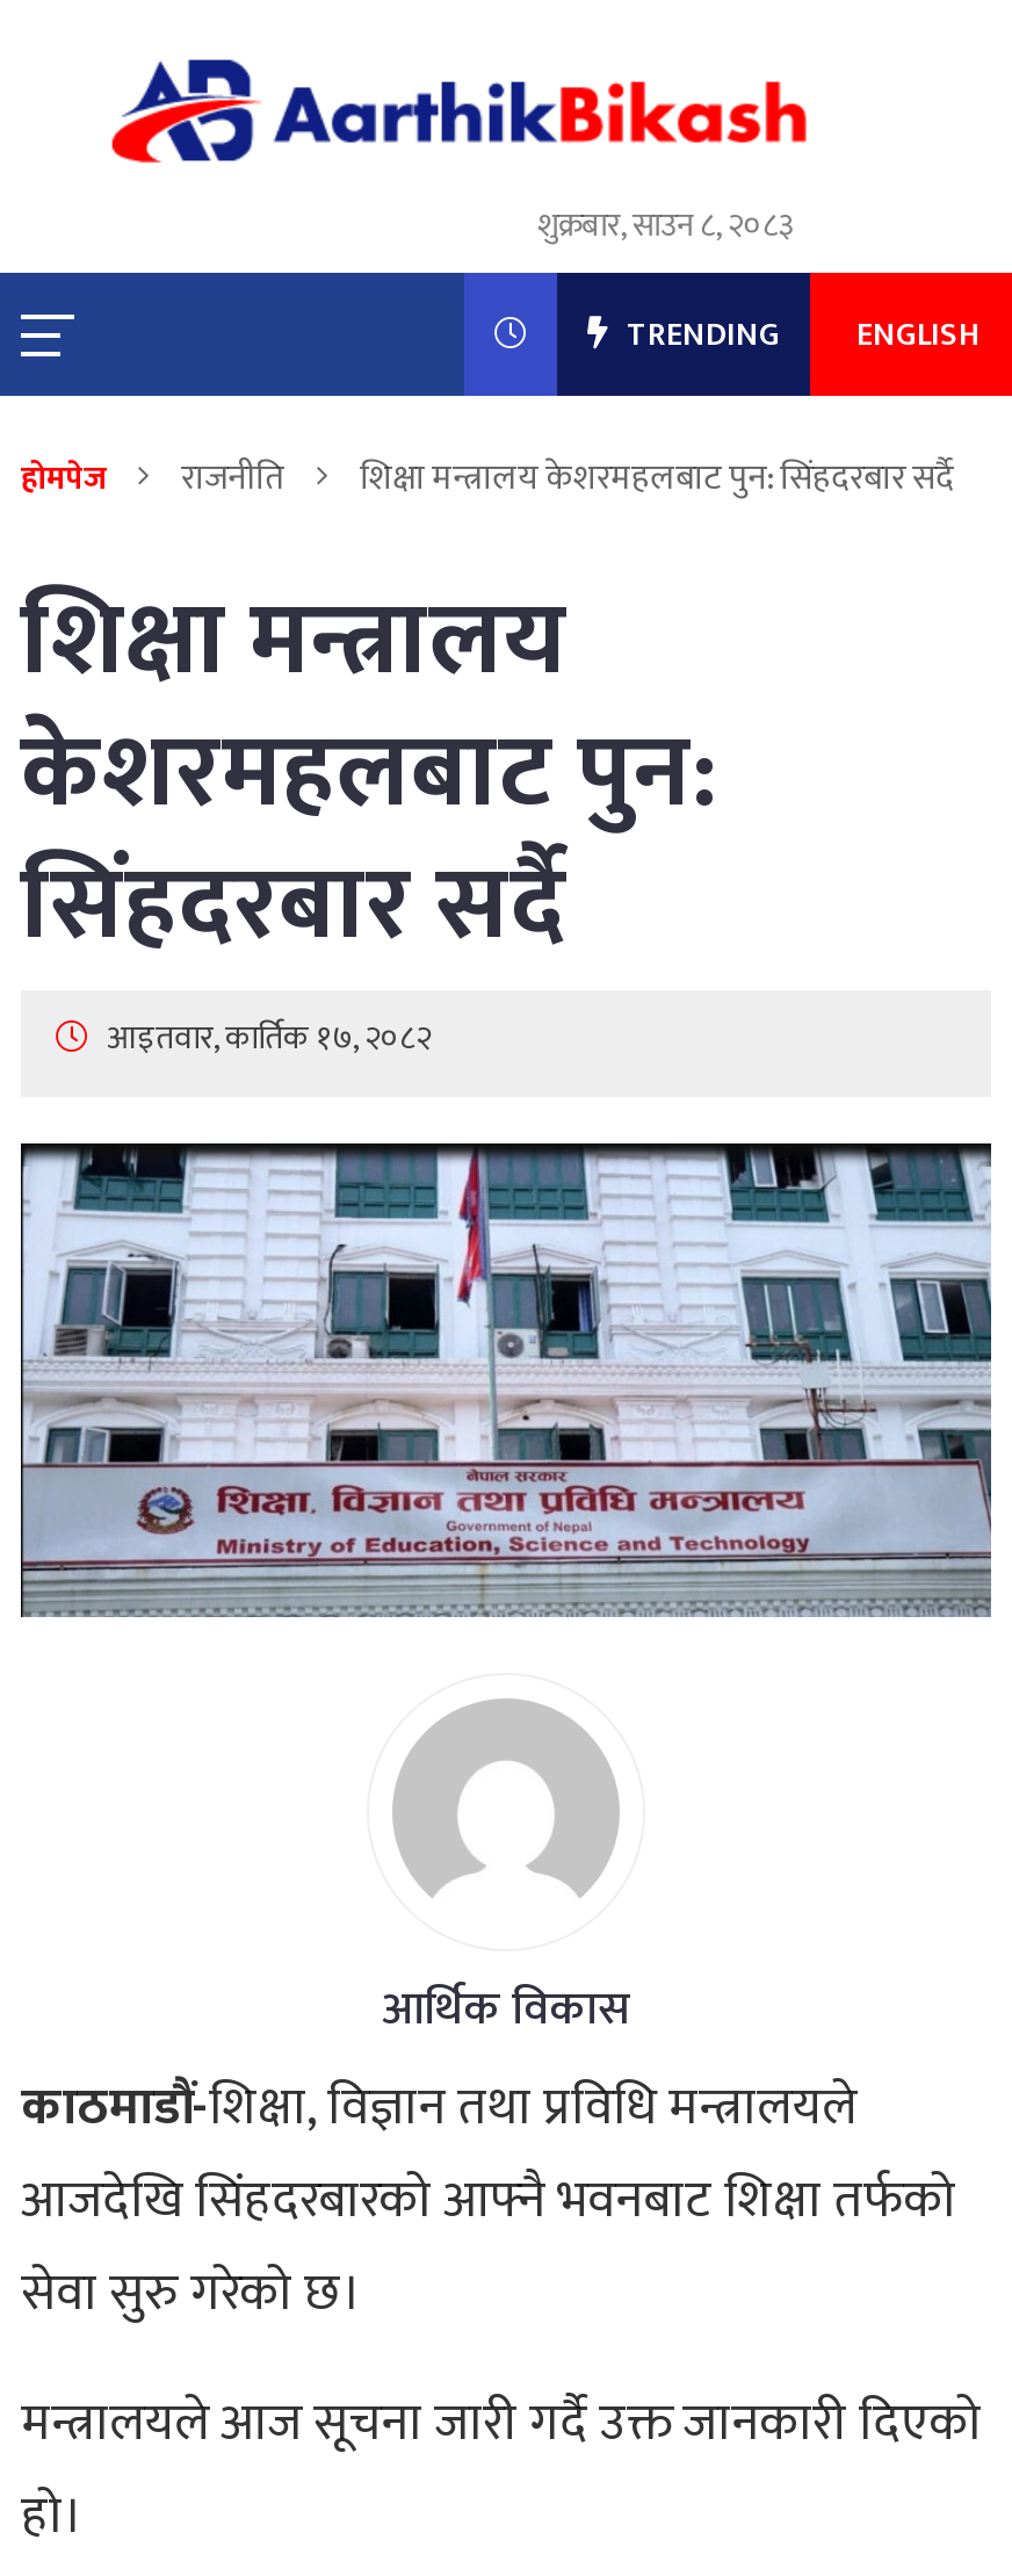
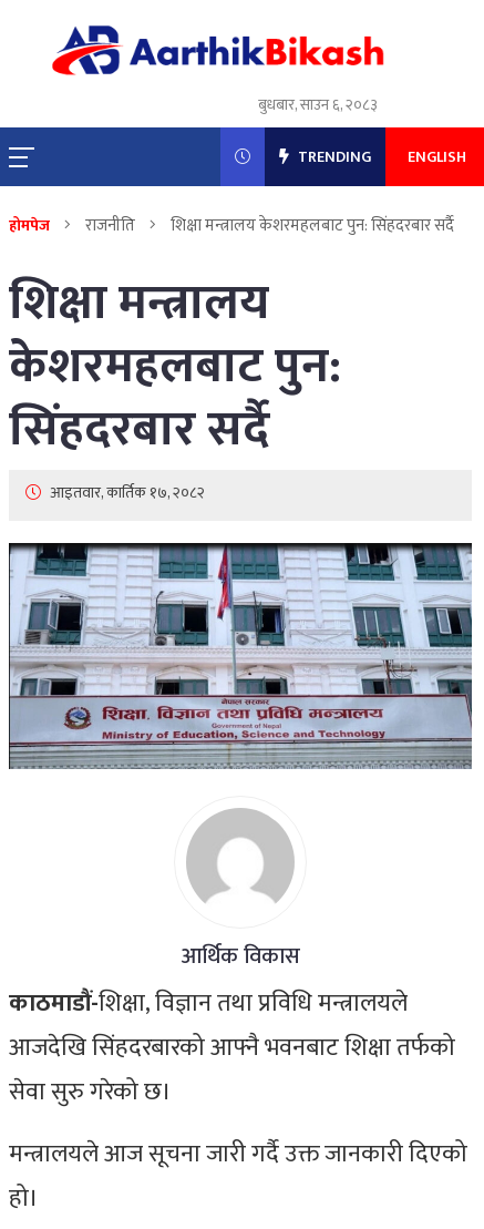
[537,199,795,252] शुक्रबार, साउन ८, २०८३ -> [258,92,378,118] बुधबार, साउन ६, २०८३

